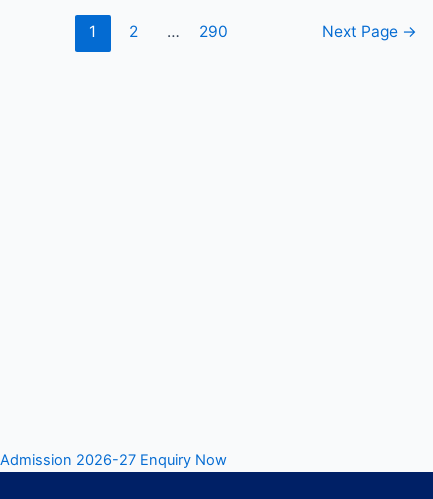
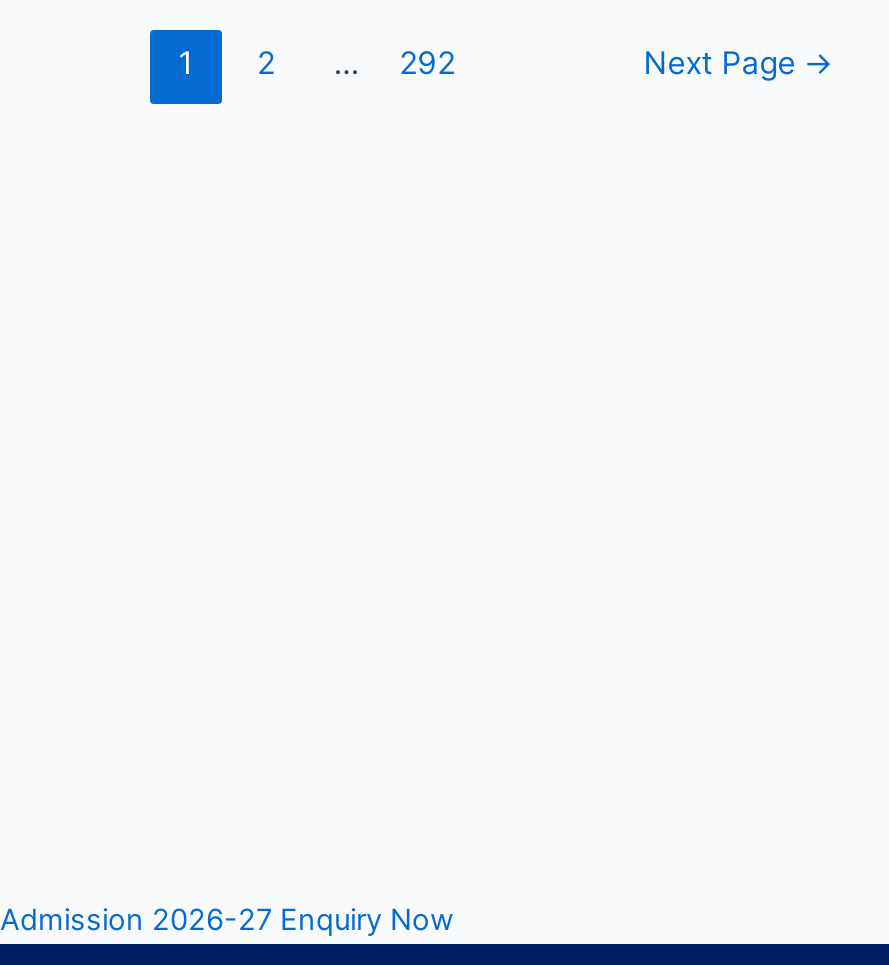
[199,22,228,41] 290 -> [399,44,455,82] 292

